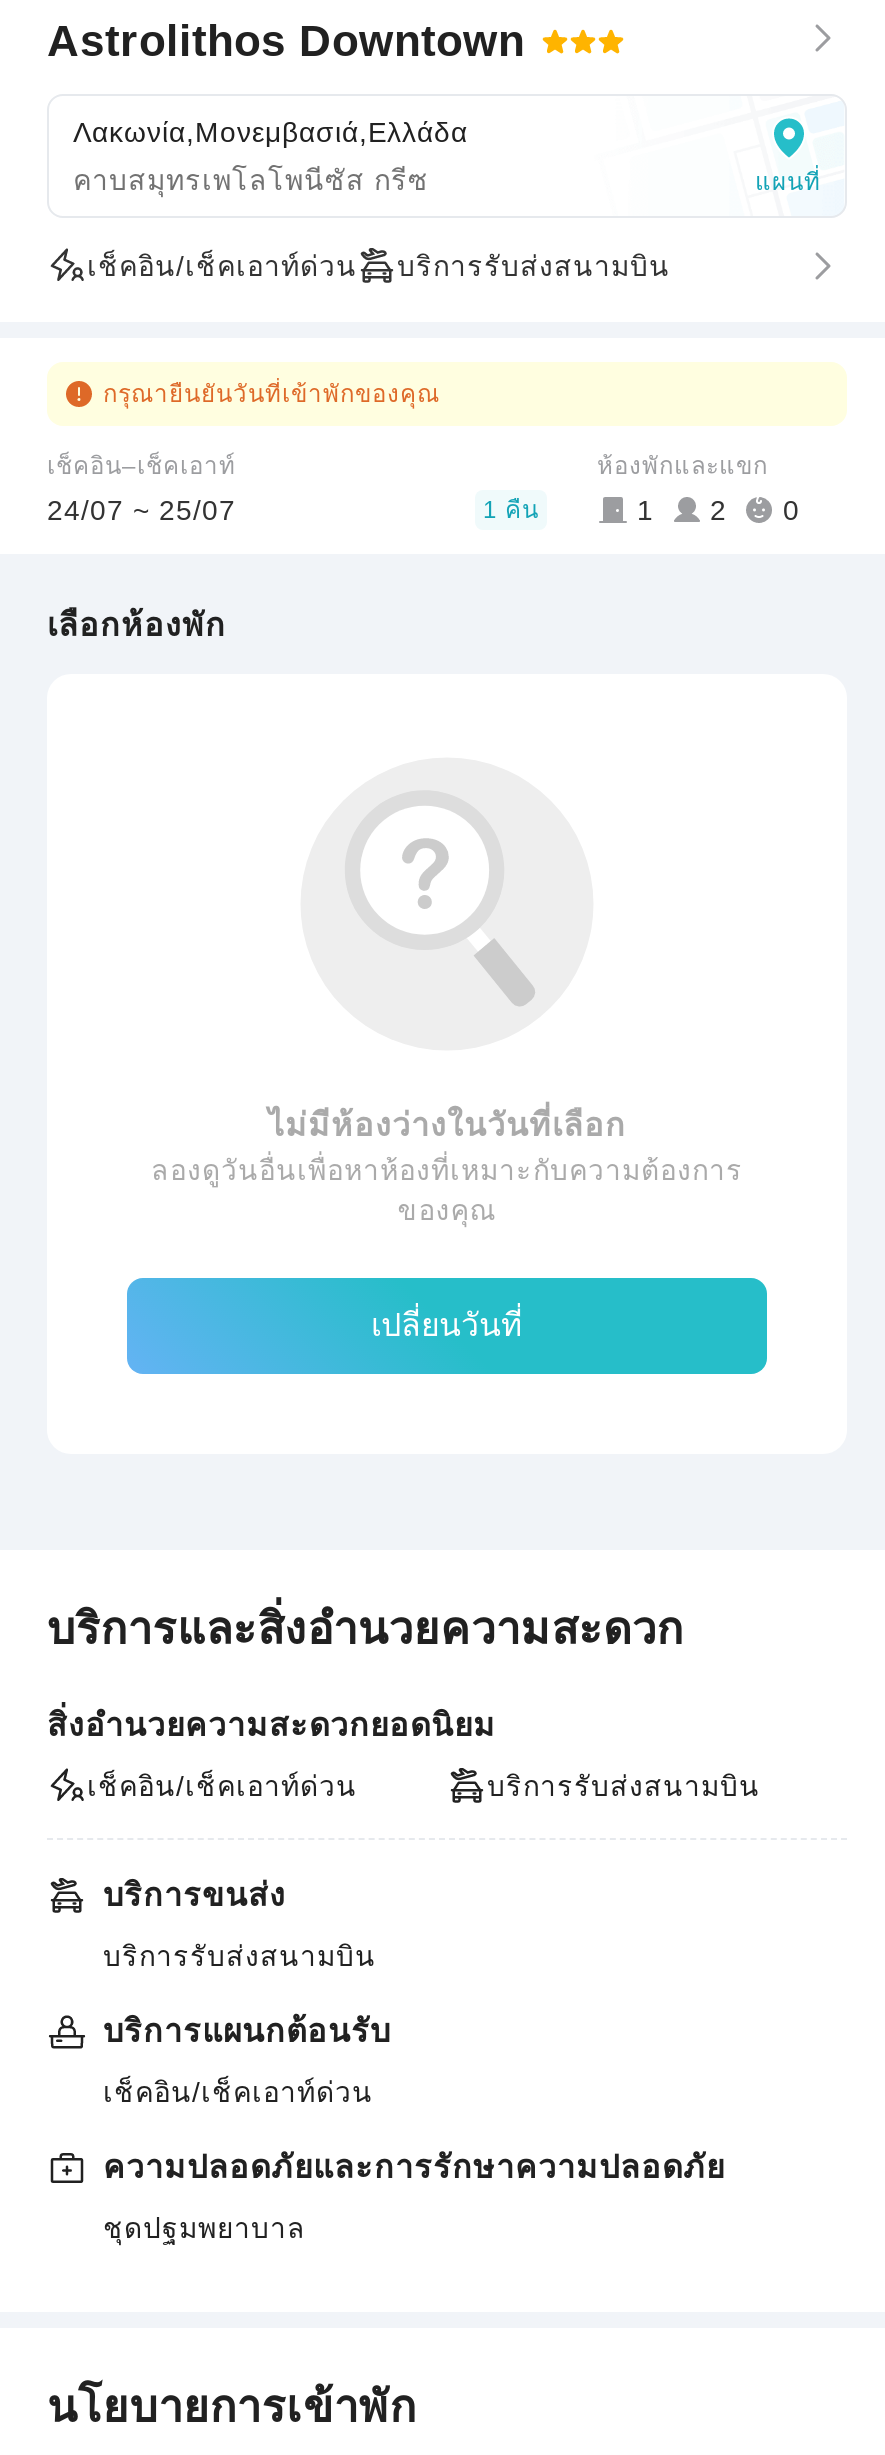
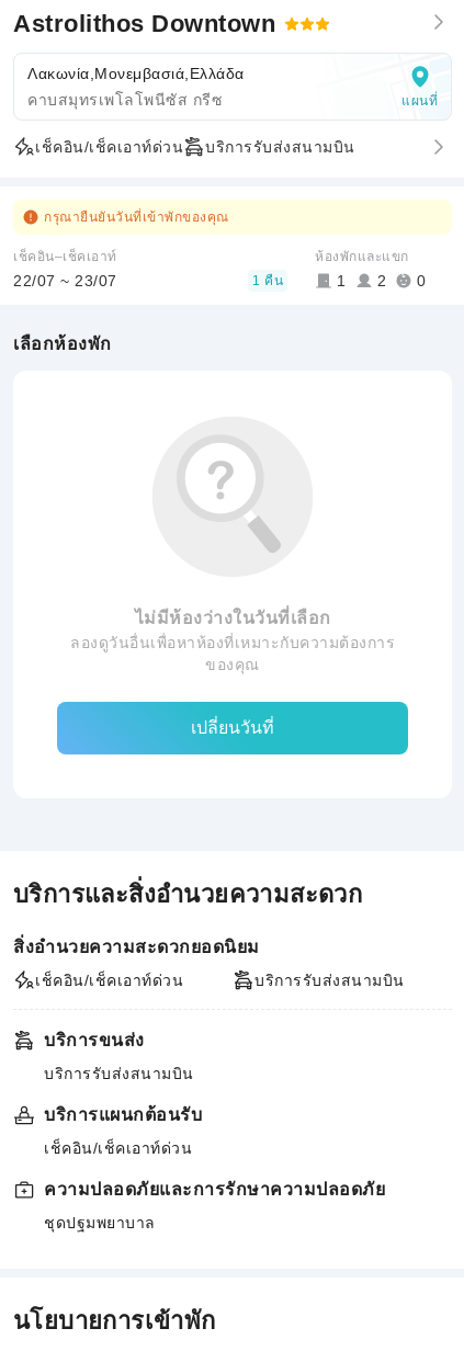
[47,494,236,526] 24/07 ~ 25/07 -> [13,272,117,289] 22/07 ~ 23/07

